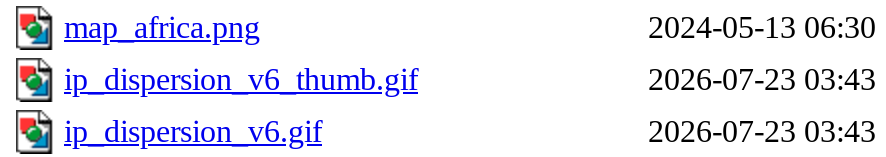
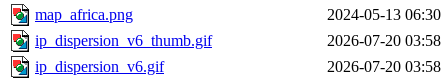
[648,63,876,97] 2026-07-23 03:43 -> [327,32,441,49] 2026-07-20 03:58
[648,115,876,149] 2026-07-23 03:43 -> [327,58,441,75] 2026-07-20 03:58

